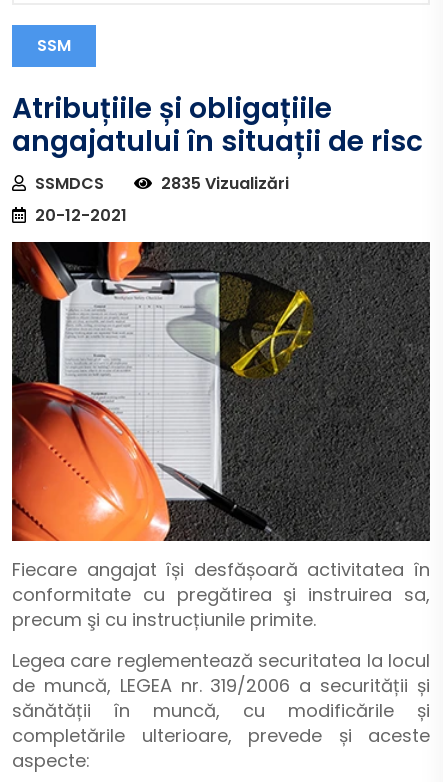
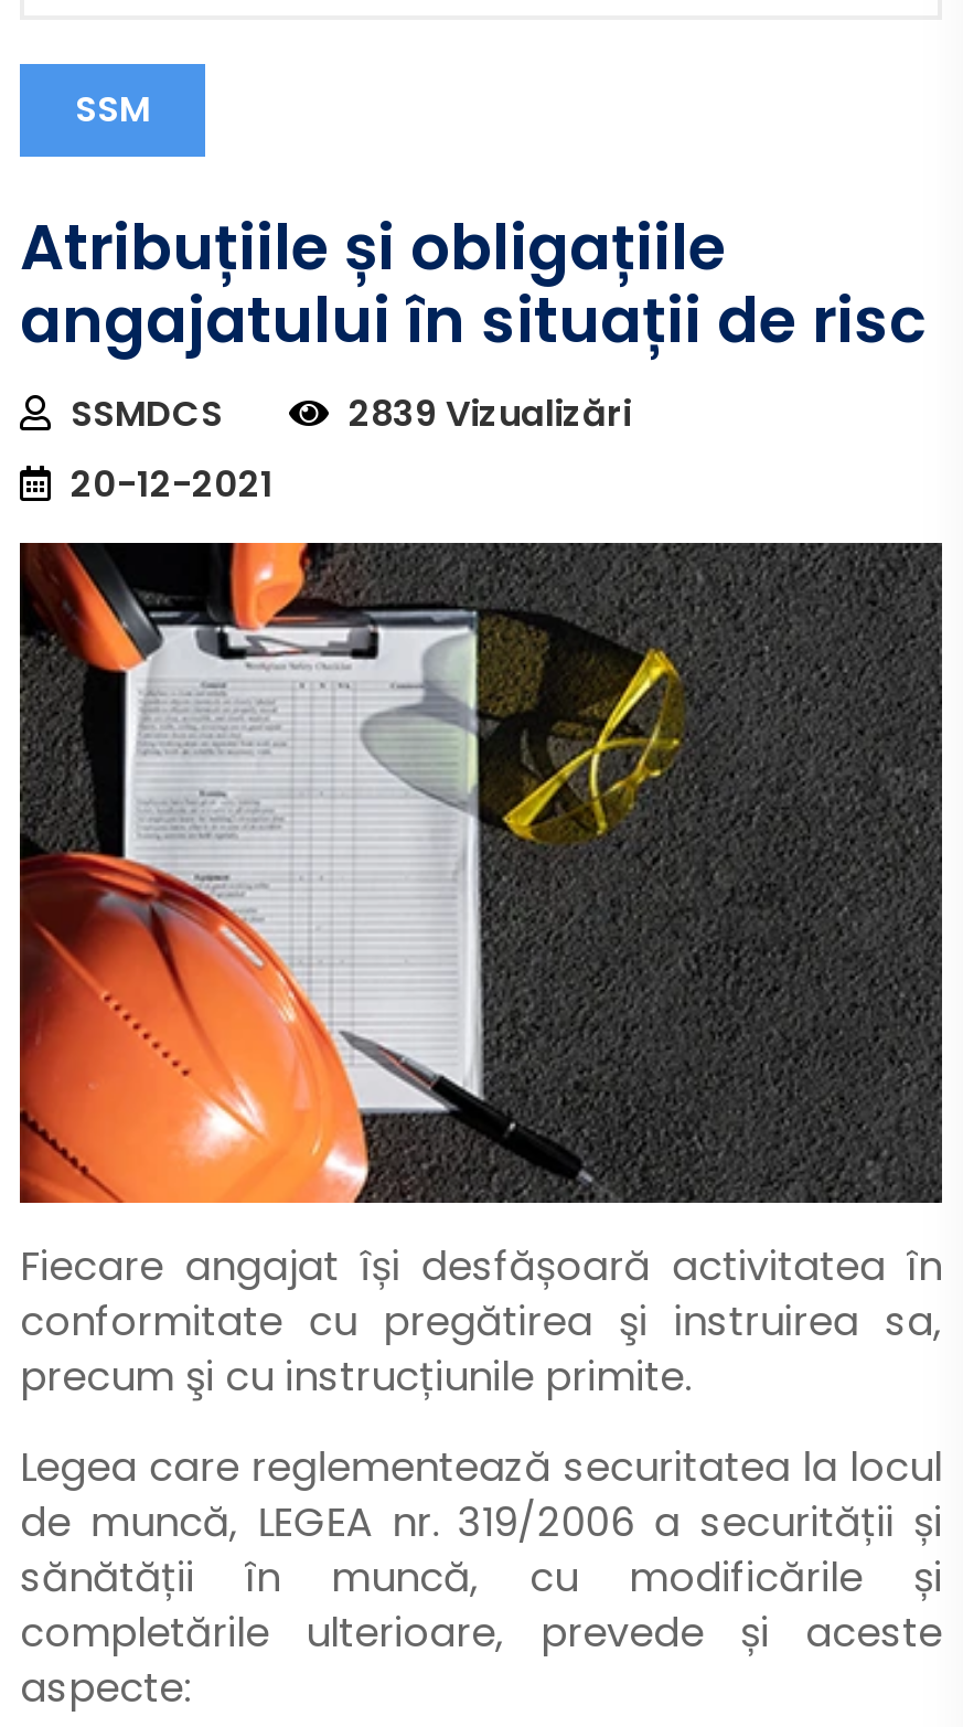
[161,172,289,195] 2835 Vizualizări -> [349,389,631,439] 2839 Vizualizări

